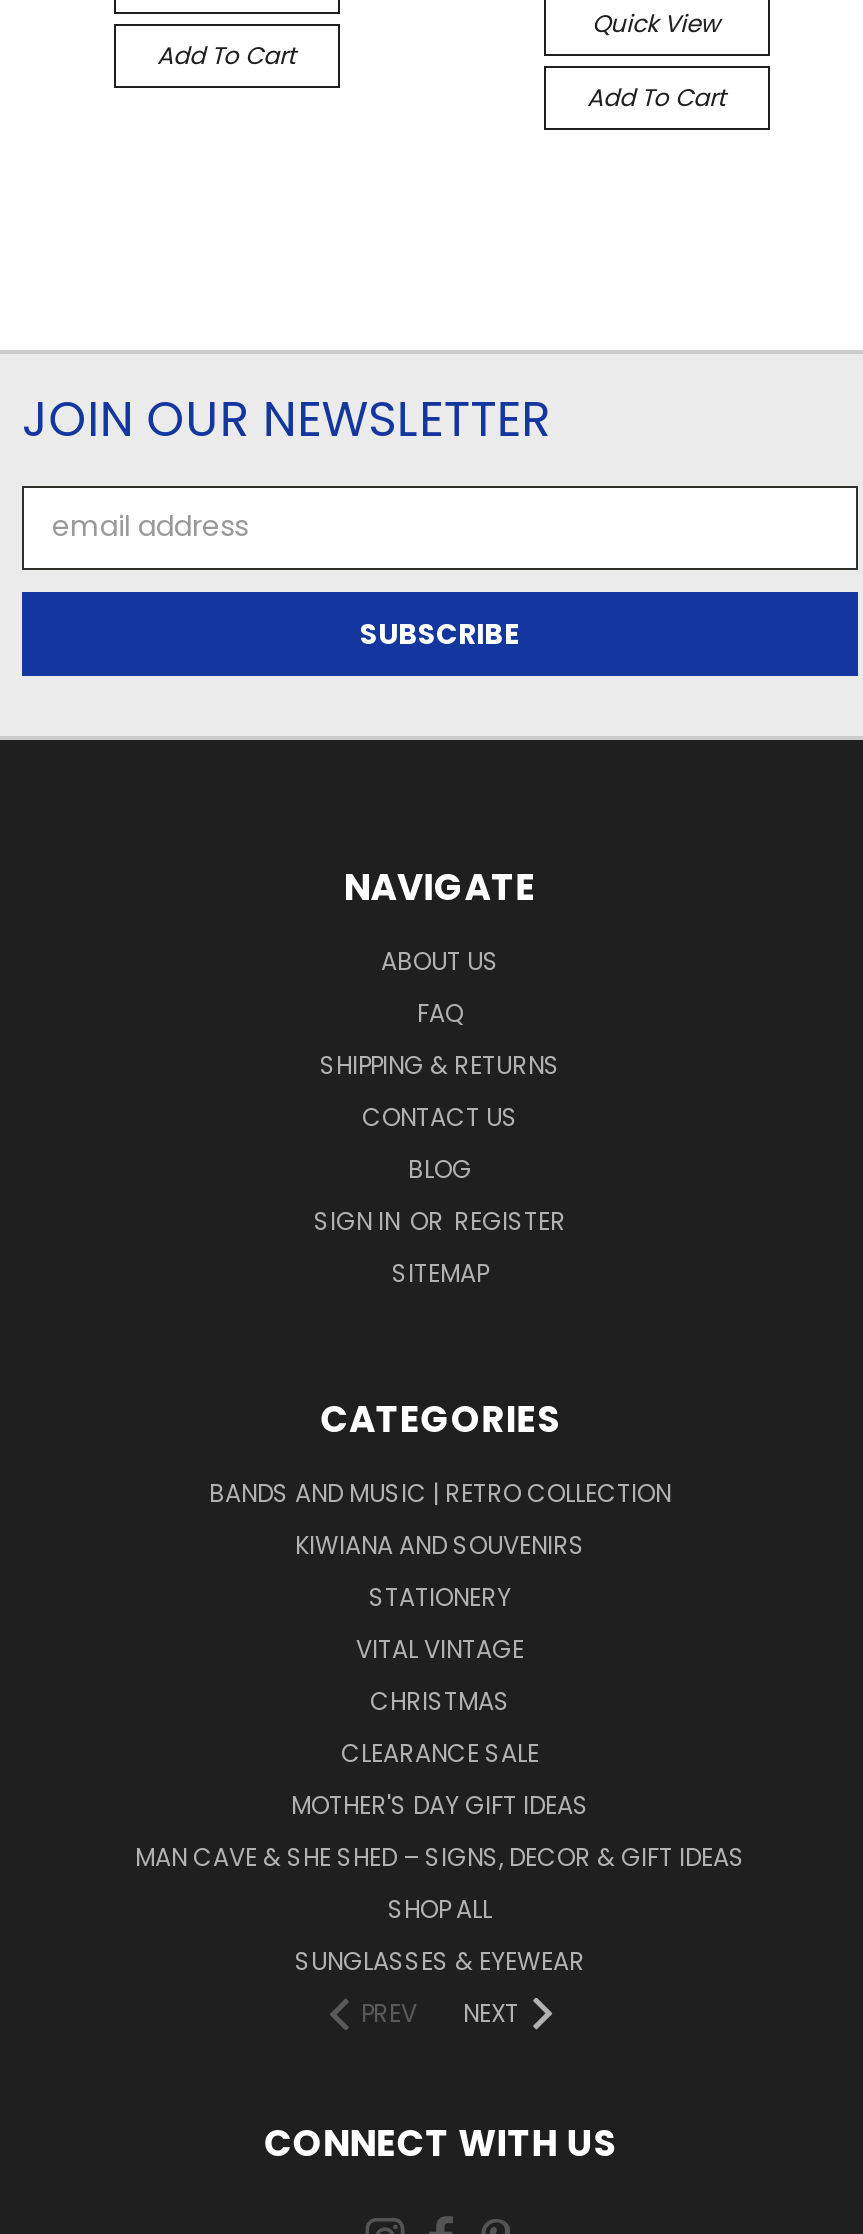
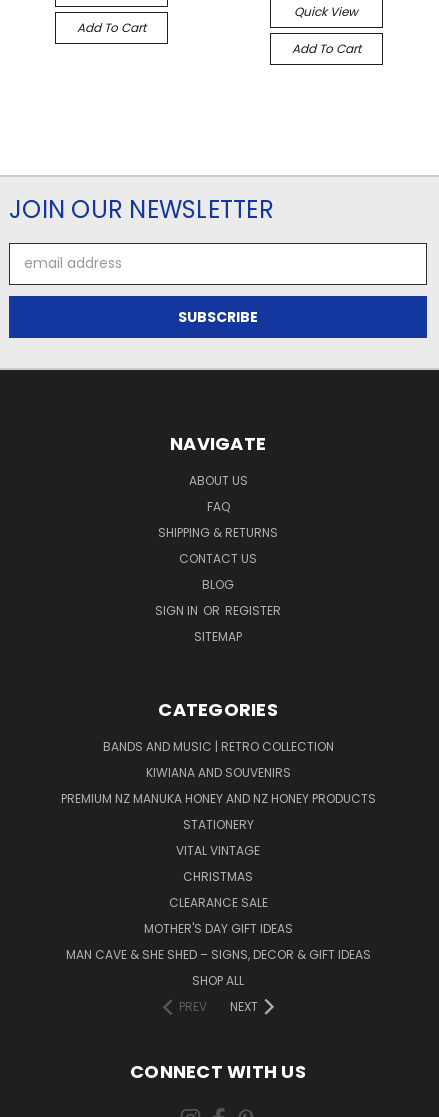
none -> [60,790,375,807] PREMIUM NZ MANUKA HONEY AND NZ HONEY PRODUCTS
moved [135,1579,745,1925] -> [65,816,370,989]: STATIONERY | VITAL VINTAGE | CHRISTMAS | CLEARANCE SALE | MOTHER'S DAY GIFT IDEAS | MAN CAVE & SHE SHED – SIGNS, DECOR & GIFT IDEAS | SHOP ALL
[295,1943,585,1977] SUNGLASSES & EYEWEAR -> none

